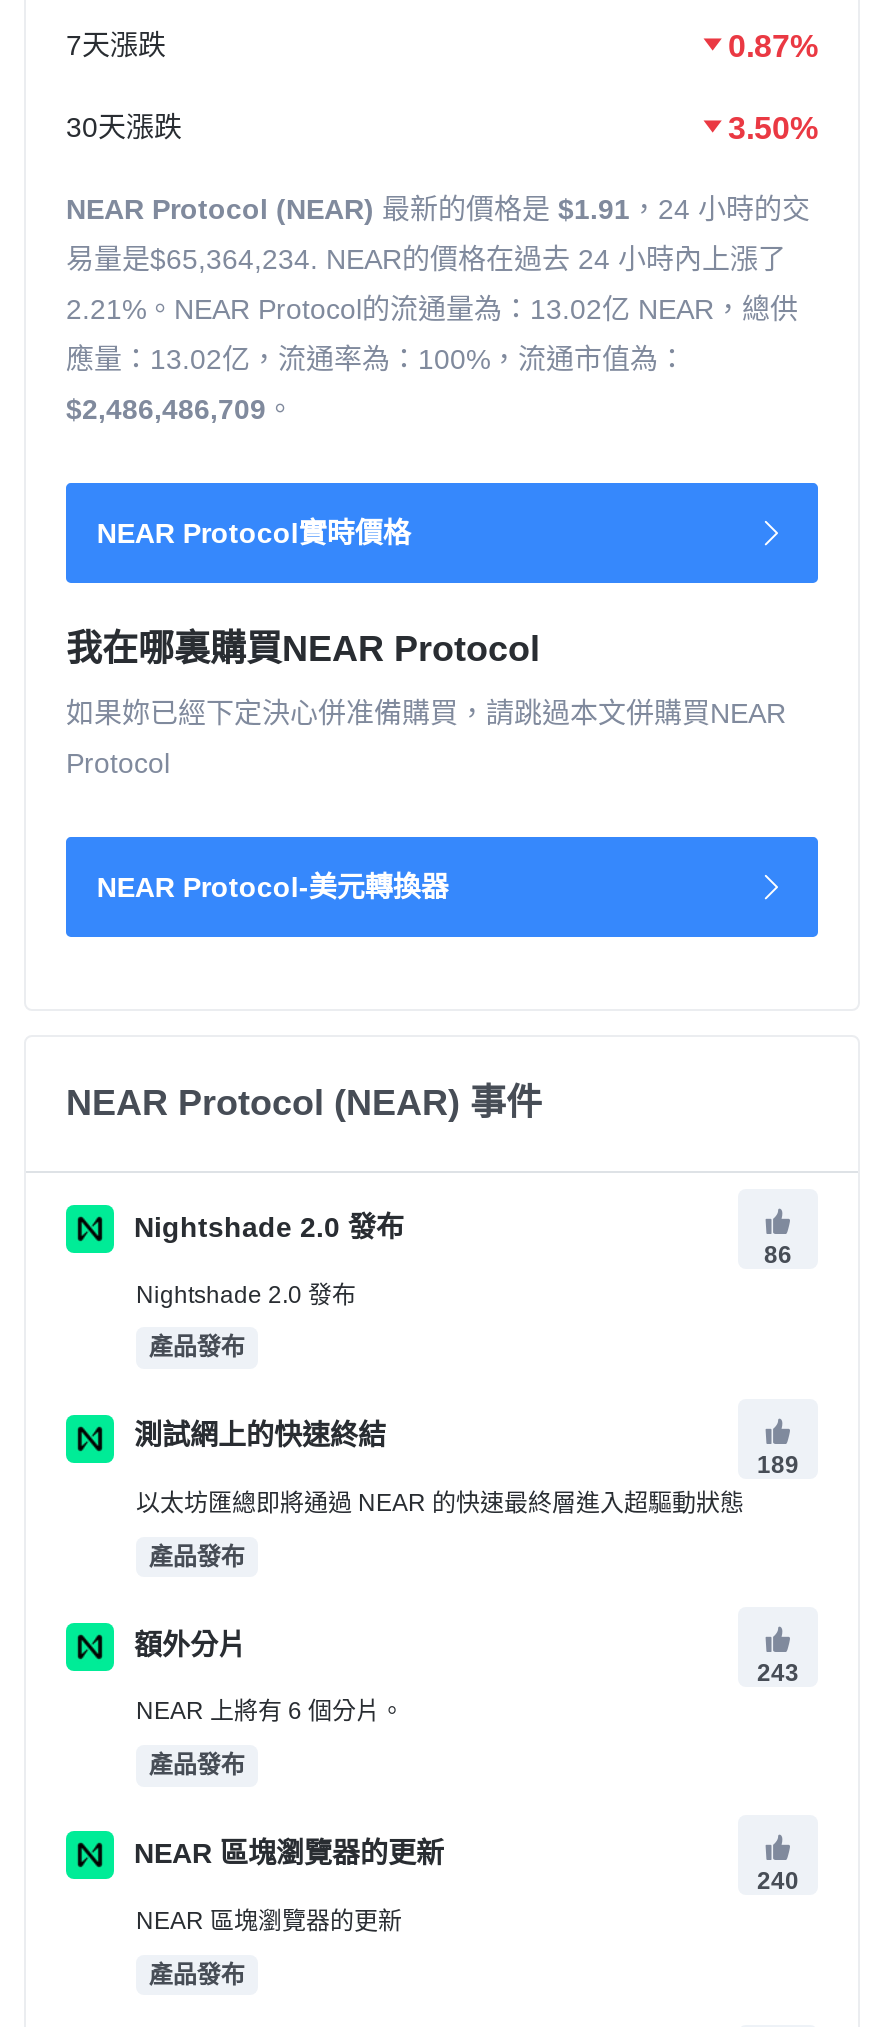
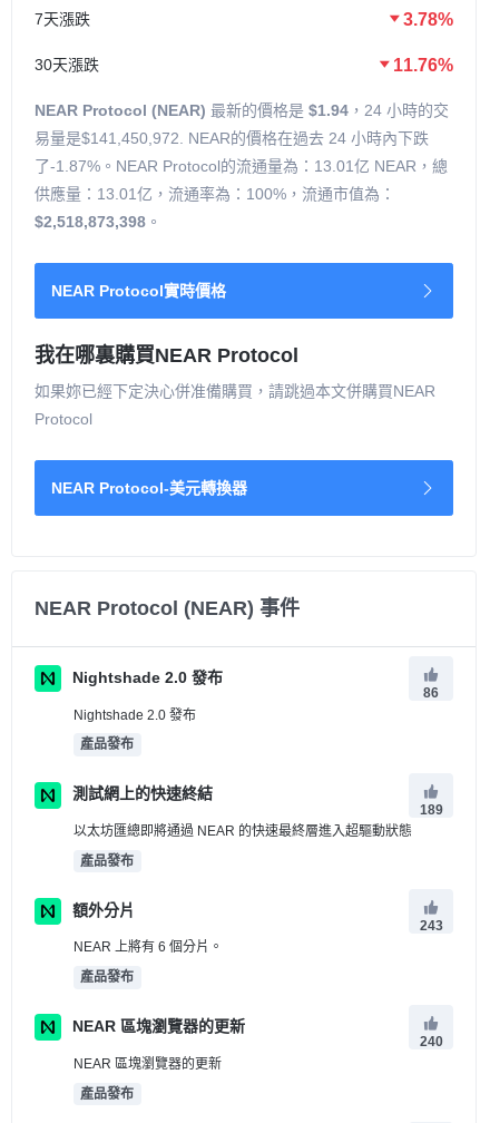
[728,29,818,63] 0.87% -> [403,10,453,29] 3.78%
[728,111,818,145] 3.50% -> [393,56,453,75] 11.76%
[66,193,810,225] NEAR Protocol (NEAR)最新的價格是$1.91，24 小時的交 -> [35,102,449,119] NEAR Protocol (NEAR)最新的價格是$1.94，24 小時的交
[66,243,786,275] 易量是$65,364,234. NEAR的價格在過去 24 小時內上漲了 -> [35,129,429,147] 易量是$141,450,972. NEAR的價格在過去 24 小時內下跌
[66,293,798,325] 2.21%。NEAR Protocol的流通量為：13.02亿 NEAR，總供 -> [35,157,448,175] 了-1.87%。NEAR Protocol的流通量為：13.01亿 NEAR，總
[66,343,686,375] 應量：13.02亿，流通率為：100%，流通市值為： -> [35,185,395,203] 供應量：13.01亿，流通率為：100%，流通市值為：
[66,393,294,425] $2,486,486,709。 -> [35,213,161,231] $2,518,873,398。

